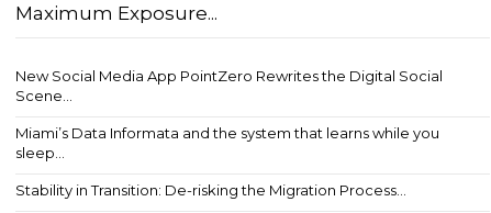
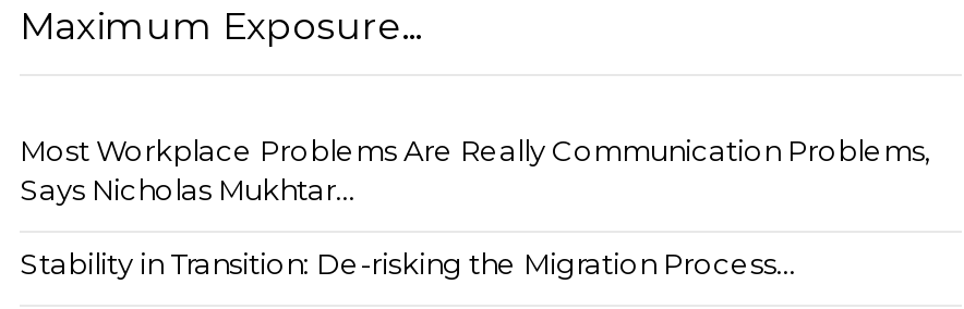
[15,67,443,162] New Social Media App PointZero Rewrites the Digital Social | Scene... | Miami’s Data Informata and the system that learns while you | sleep... -> [20,133,931,207] Most Workplace Problems Are Really Communication Problems, | Says Nicholas Mukhtar...

